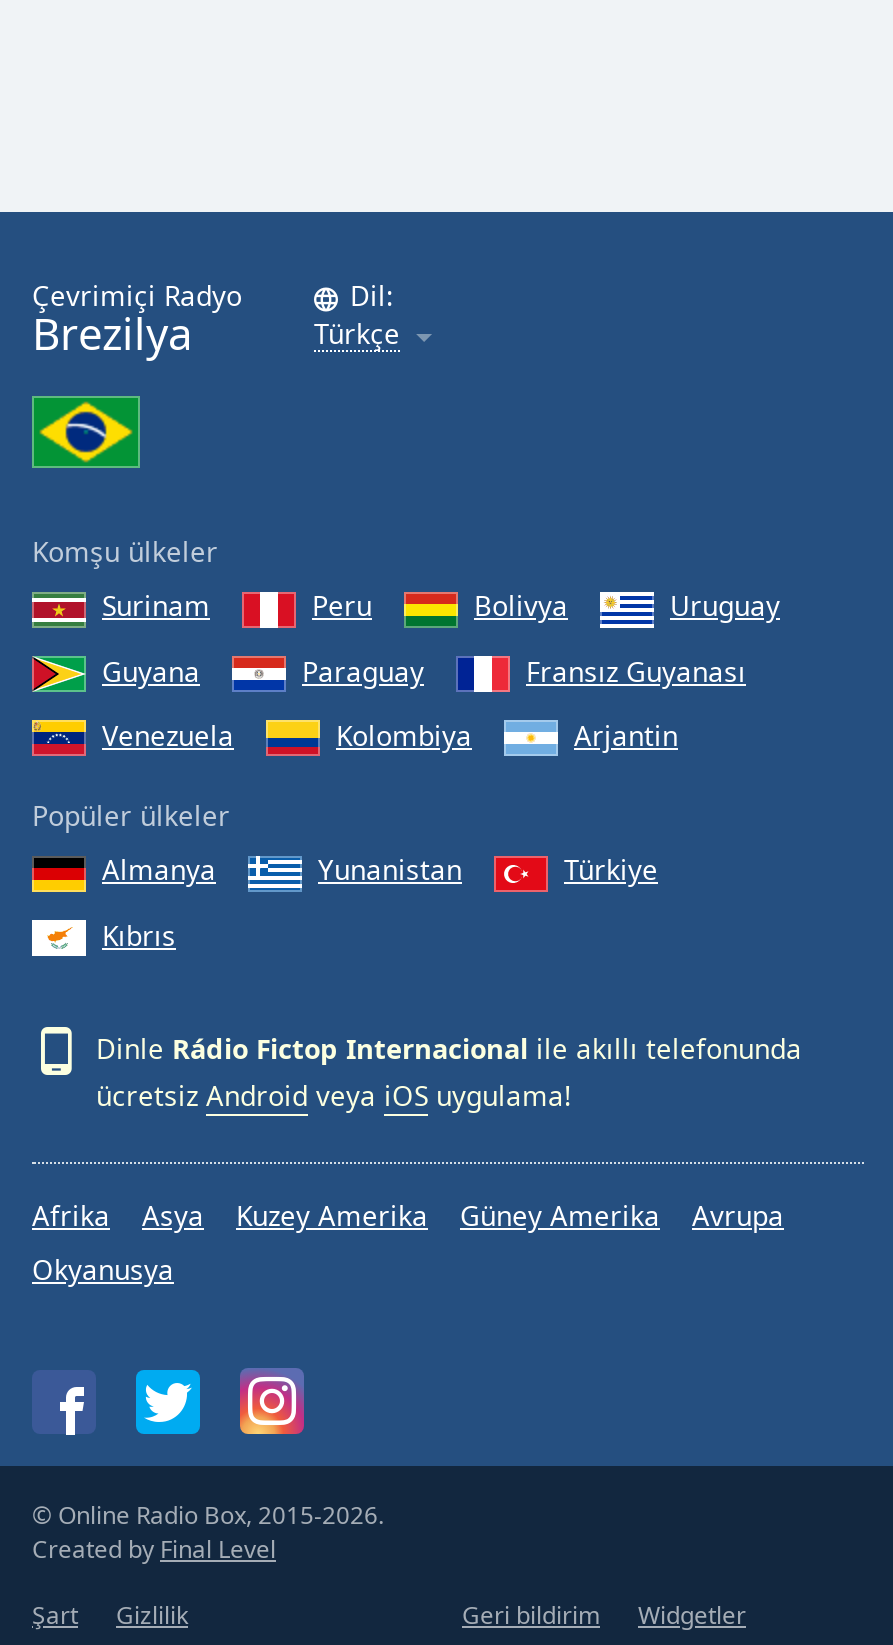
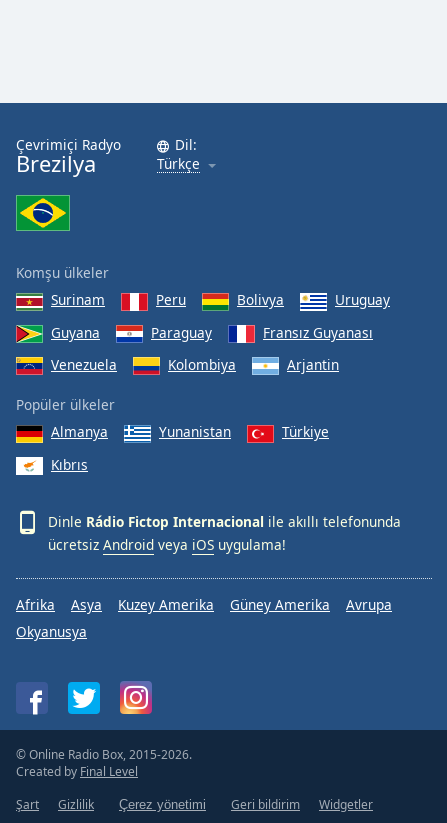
none -> [119,797,206,812] Çerez yönetimi

